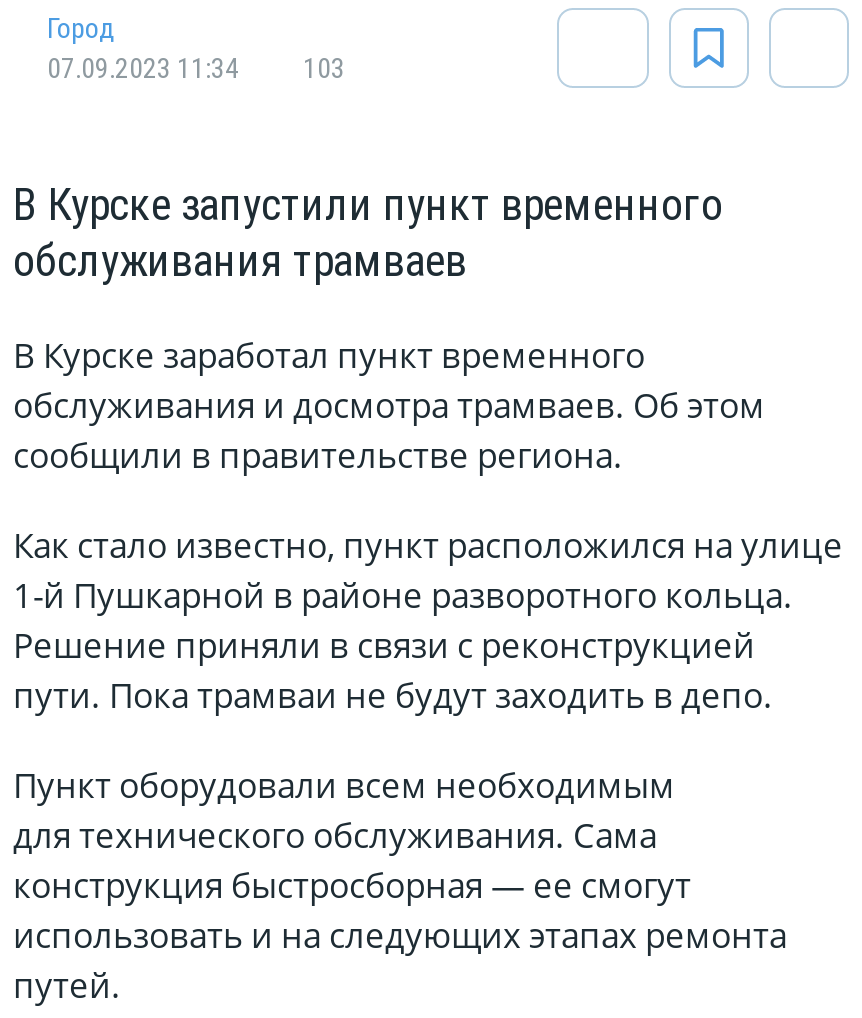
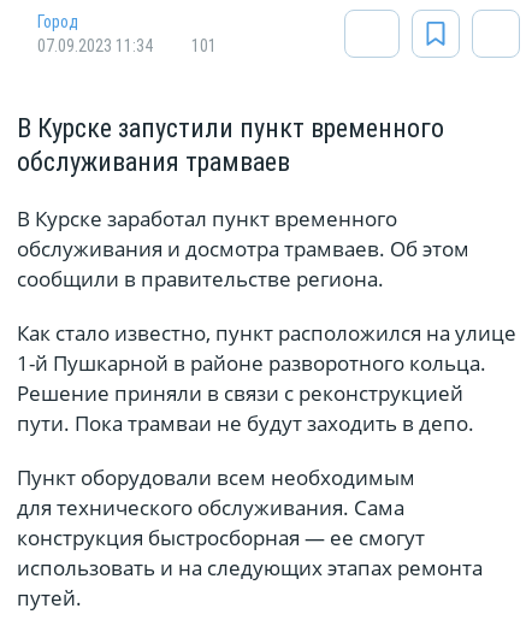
[47,53,345,85] 07.09.2023 11:34 103 -> [37,37,217,56] 07.09.2023 11:34 101

